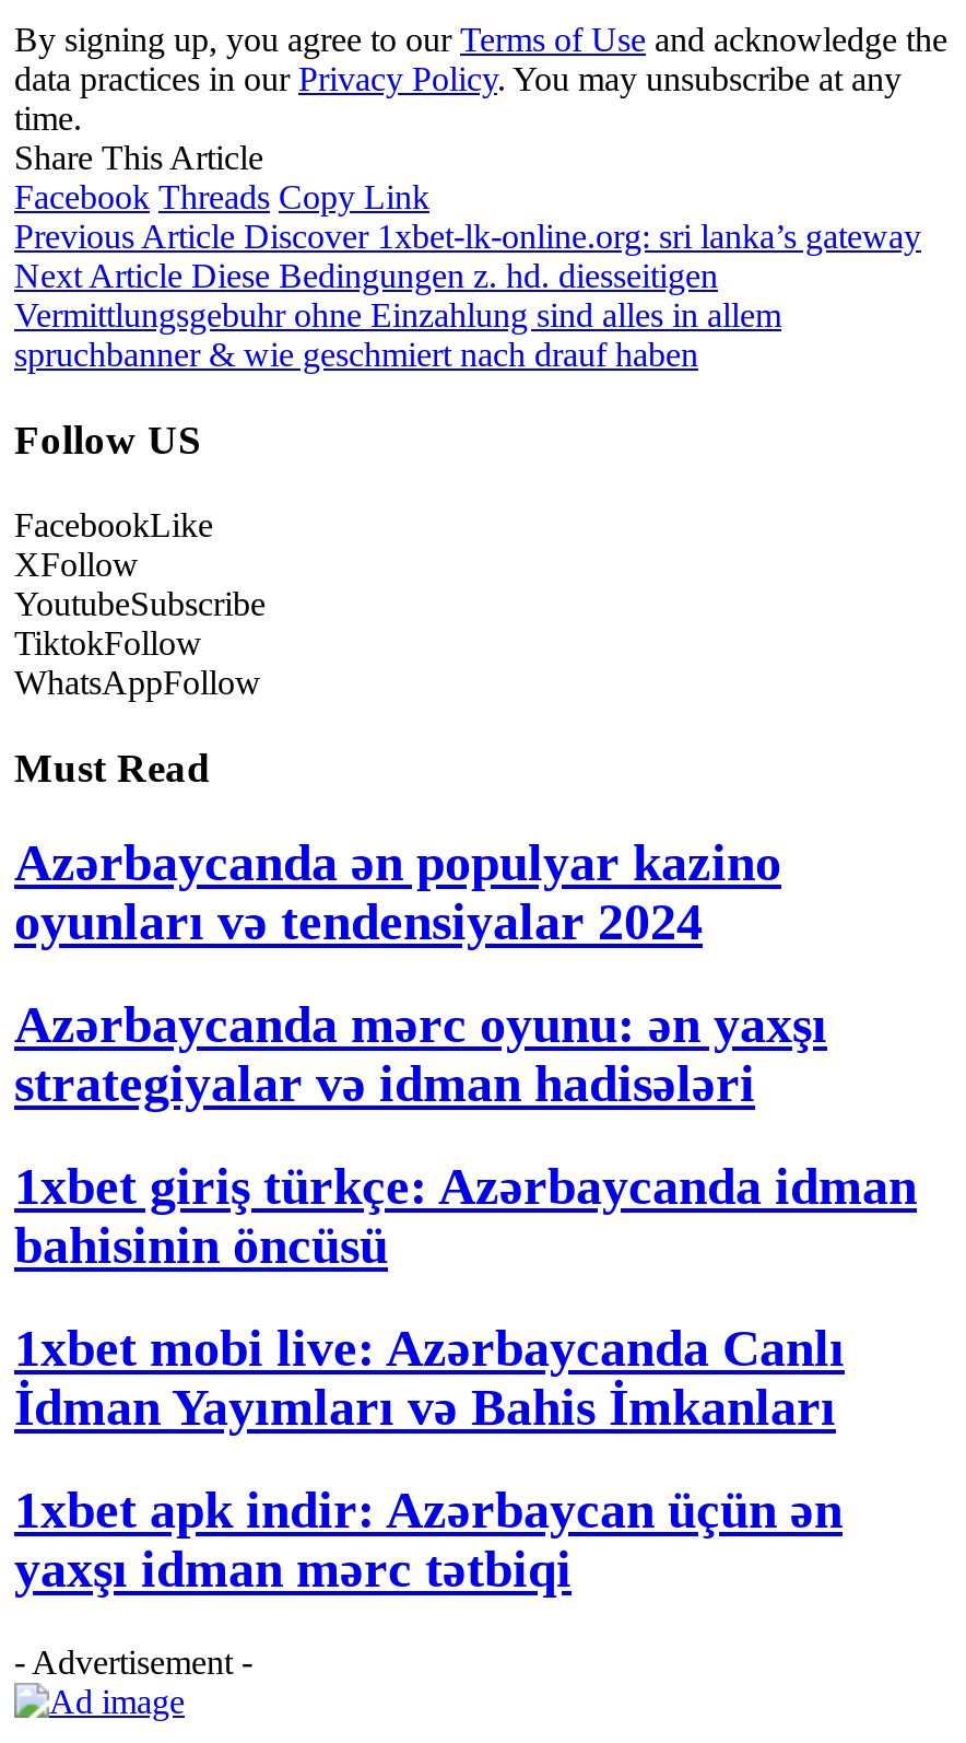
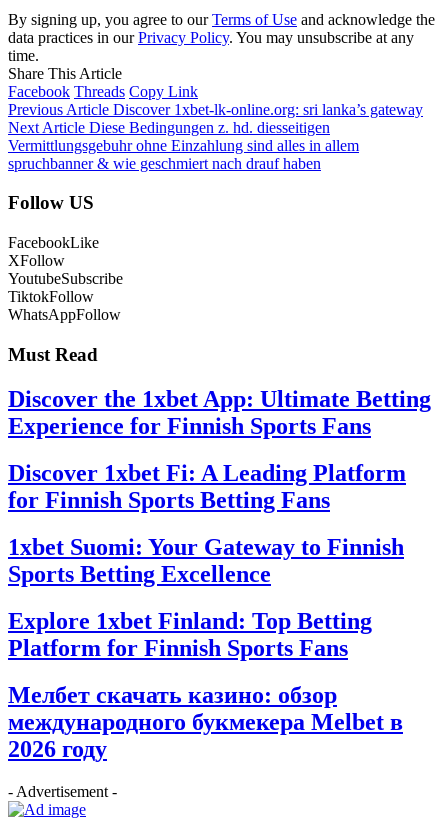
[14,835,781,951] Azərbaycanda ən populyar kazino | oyunları və tendensiyalar 2024 -> [8,386,431,439] Discover the 1xbet App: Ultimate Betting | Experience for Finnish Sports Fans
[14,997,827,1113] Azərbaycanda mərc oyunu: ən yaxşı | strategiyalar və idman hadisələri -> [8,460,406,513] Discover 1xbet Fi: A Leading Platform | for Finnish Sports Betting Fans
[14,1159,917,1275] 1xbet giriş türkçe: Azərbaycanda idman | bahisinin öncüsü -> [8,534,404,587] 1xbet Suomi: Your Gateway to Finnish | Sports Betting Excellence
[14,1320,845,1436] 1xbet mobi live: Azərbaycanda Canlı | İdman Yayımları və Bahis İmkanları -> [8,608,372,661] Explore 1xbet Finland: Top Betting | Platform for Finnish Sports Fans
[14,1482,843,1598] 1xbet apk indir: Azərbaycan üçün ən | yaxşı idman mərc tətbiqi -> [8,682,403,762] Мелбет скачать казино: обзор | международного букмекера Melbet в | 2026 году

